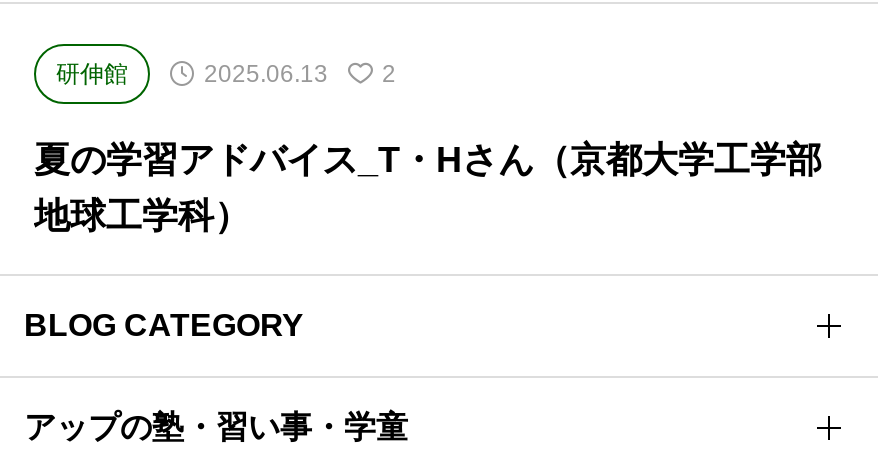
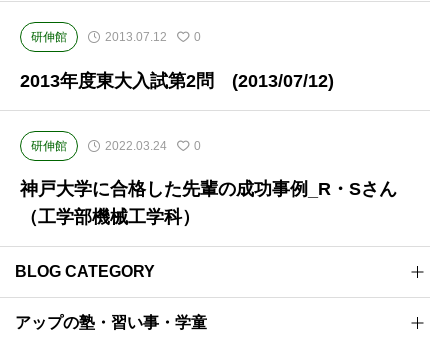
[34,59,822,236] 2025.06.13 | 2 | 夏の学習アドバイス_T・Hさん（京都大学工学部 | 地球工学科） -> [20,30,397,227] 2013.07.12 | 0 | 2013年度東大入試第2問 (2013/07/12) | 研伸館 | 2022.03.24 | 0 | 神戸大学に合格した先輩の成功事例_R・Sさん | （工学部機械工学科）

